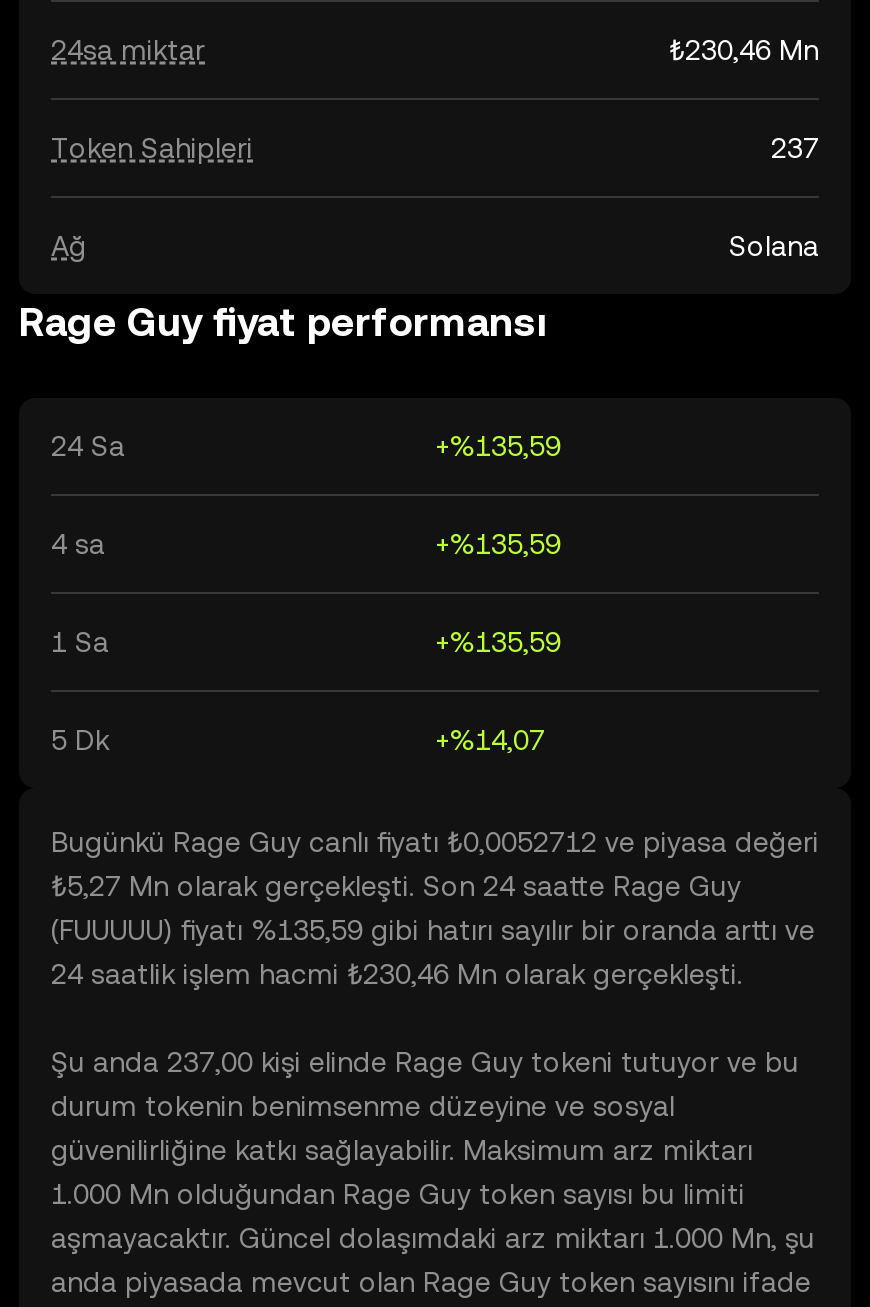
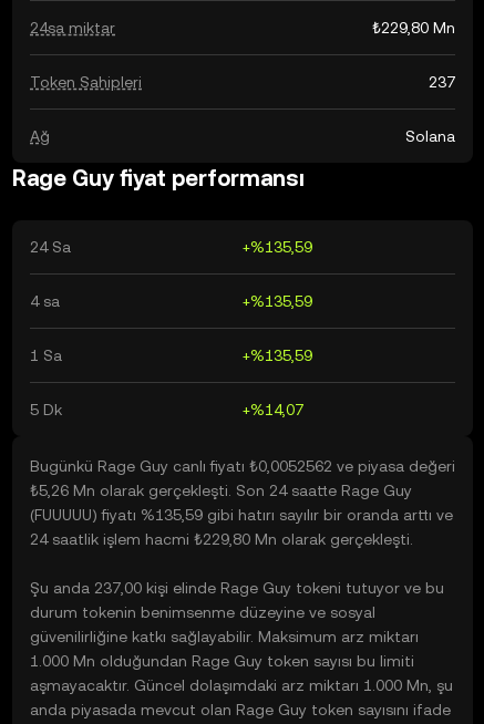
[669,34,819,66] ₺230,46 Mn -> [372,19,455,37] ₺229,80 Mn
[51,826,819,858] Bugünkü Rage Guy canlı fiyatı ₺0,0052712 ve piyasa değeri -> [30,457,455,475] Bugünkü Rage Guy canlı fiyatı ₺0,0052562 ve piyasa değeri
[51,870,741,902] ₺5,27 Mn olarak gerçekleşti. Son 24 saatte Rage Guy -> [30,482,412,499] ₺5,26 Mn olarak gerçekleşti. Son 24 saatte Rage Guy
[51,958,743,990] 24 saatlik işlem hacmi ₺230,46 Mn olarak gerçekleşti. -> [30,530,413,548] 24 saatlik işlem hacmi ₺229,80 Mn olarak gerçekleşti.

